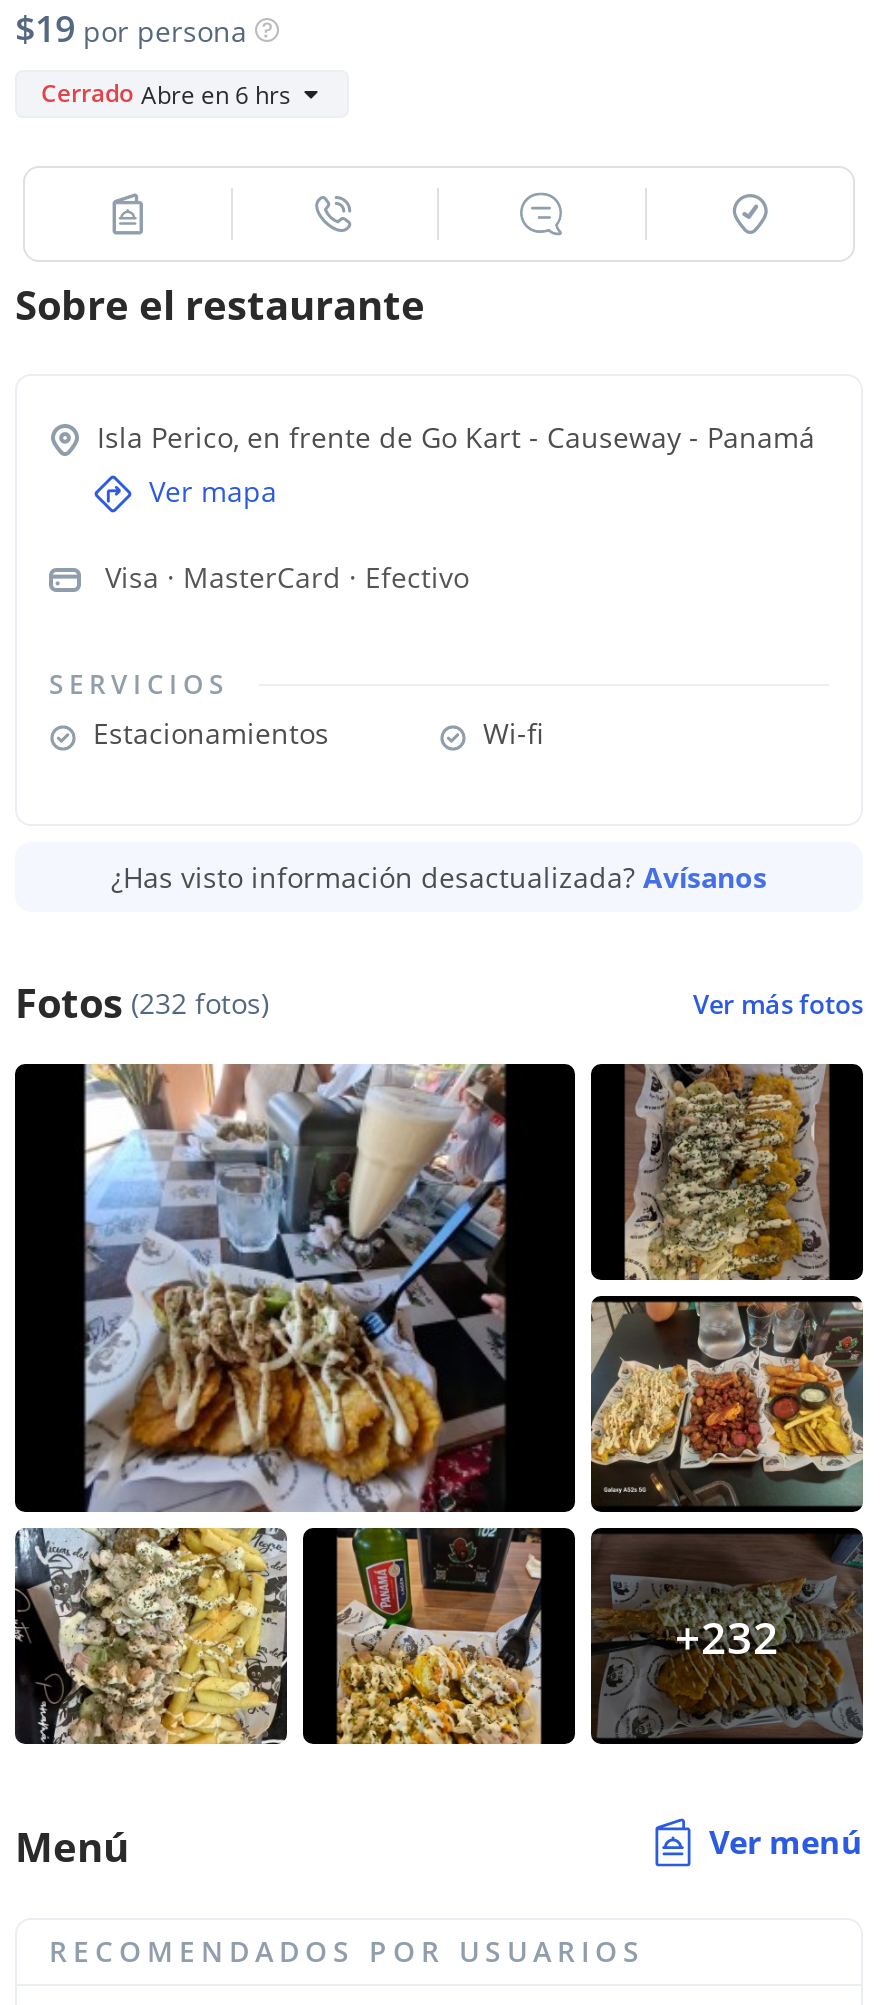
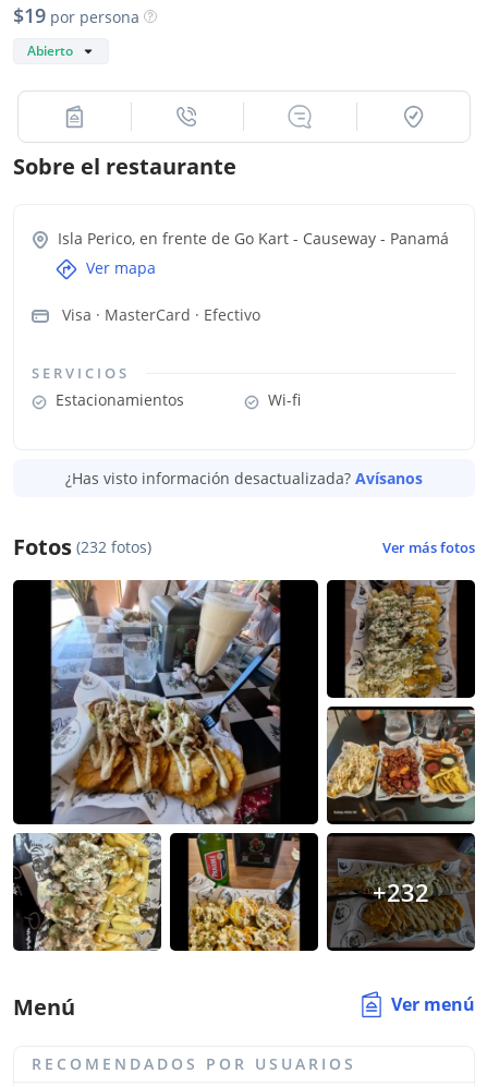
[41,76,291,111] Cerrado Abre en 6 hrs -> [27,41,73,60] Abierto

